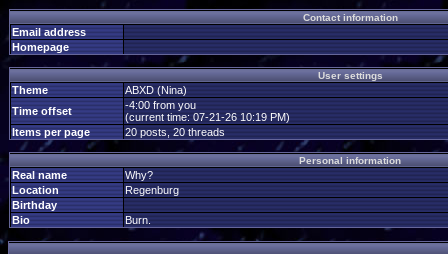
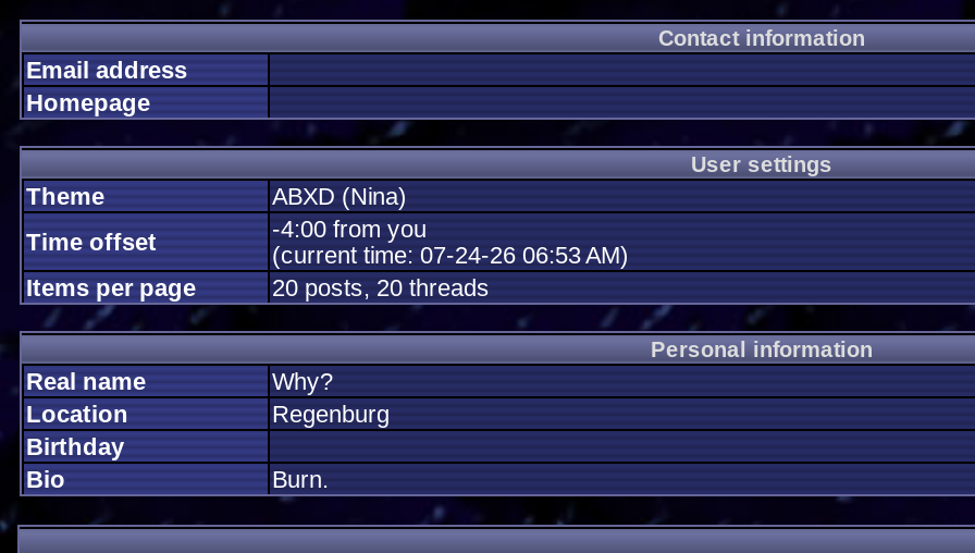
[125,111,290,123] (current time: 07-21-26 10:19 PM) -> [272,242,629,268] (current time: 07-24-26 06:53 AM)

